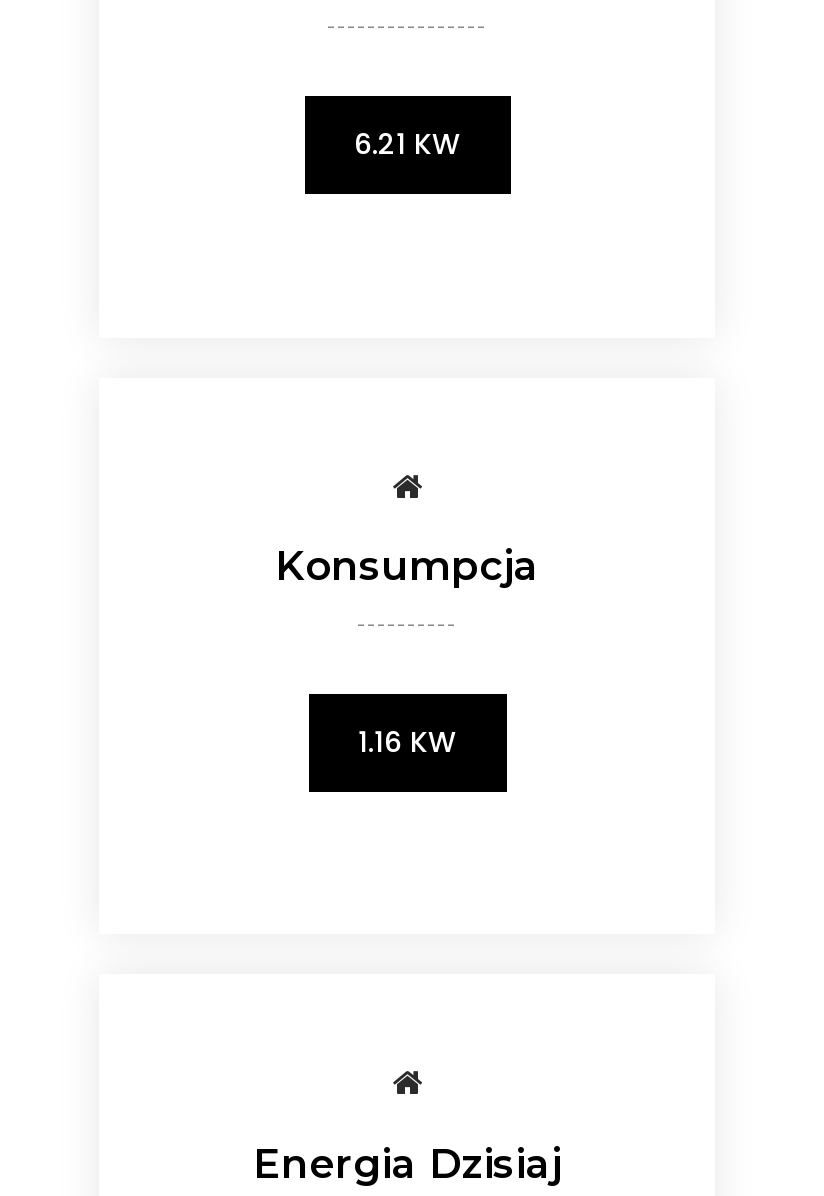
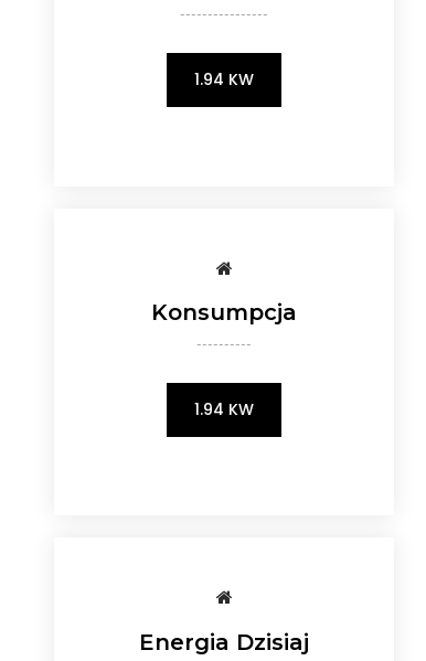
[354,125,460,165] 6.21 KW -> [194,69,254,91] 1.94 KW
[358,722,456,762] 1.16 KW -> [194,398,254,421] 1.94 KW

